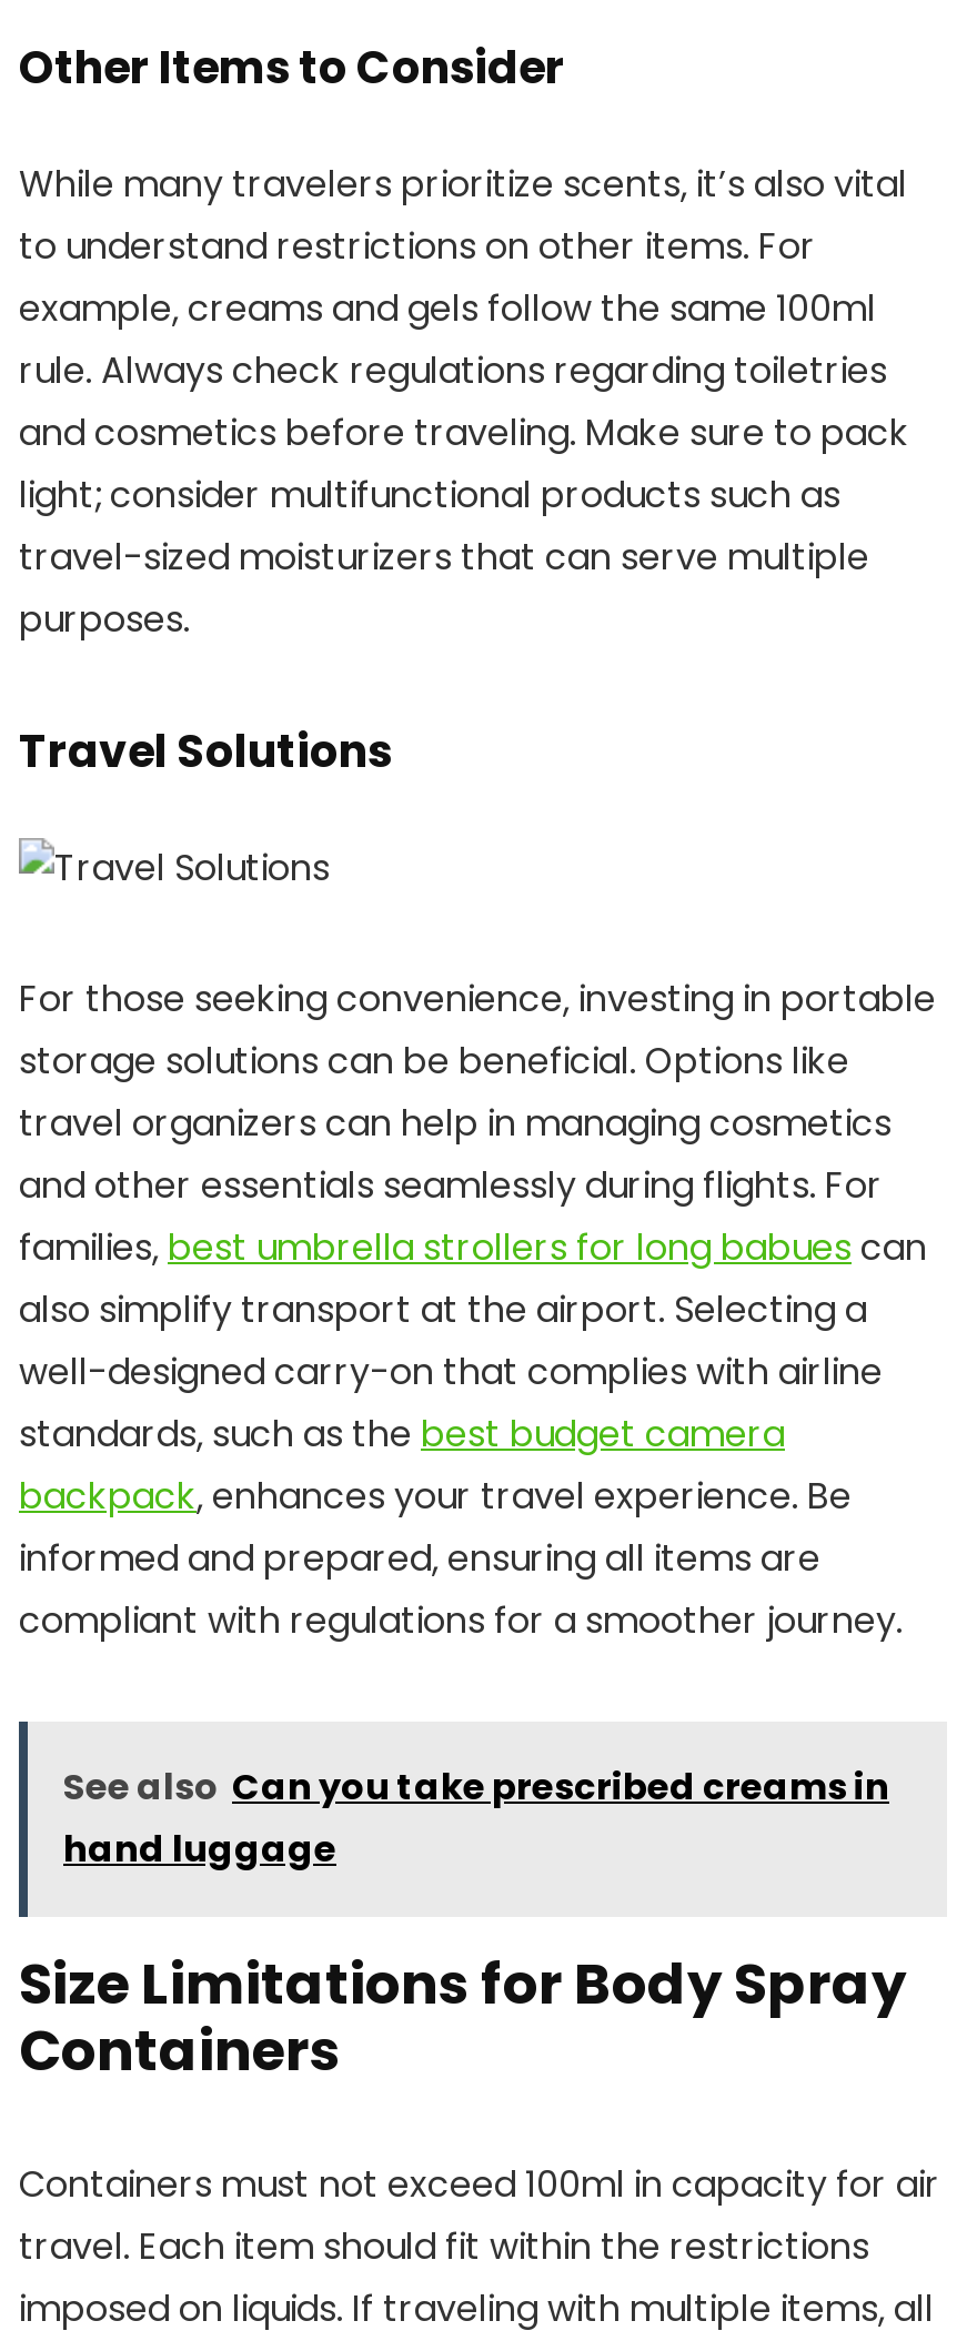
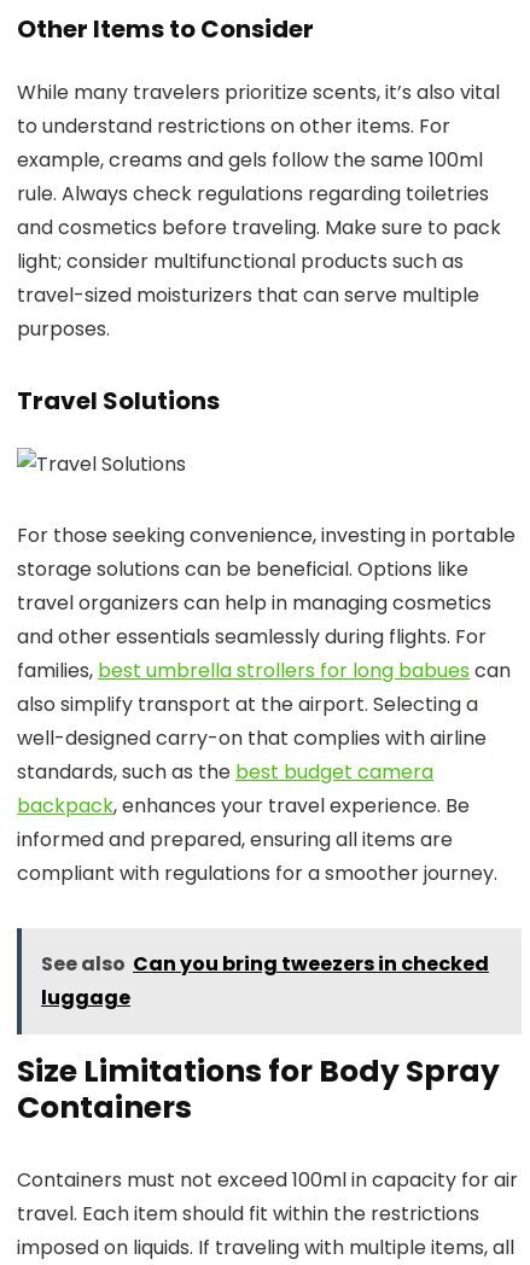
[63,1762,889,1875] See also Can you take prescribed creams in | hand luggage -> [41,950,489,1012] See also Can you bring tweezers in checked | luggage

